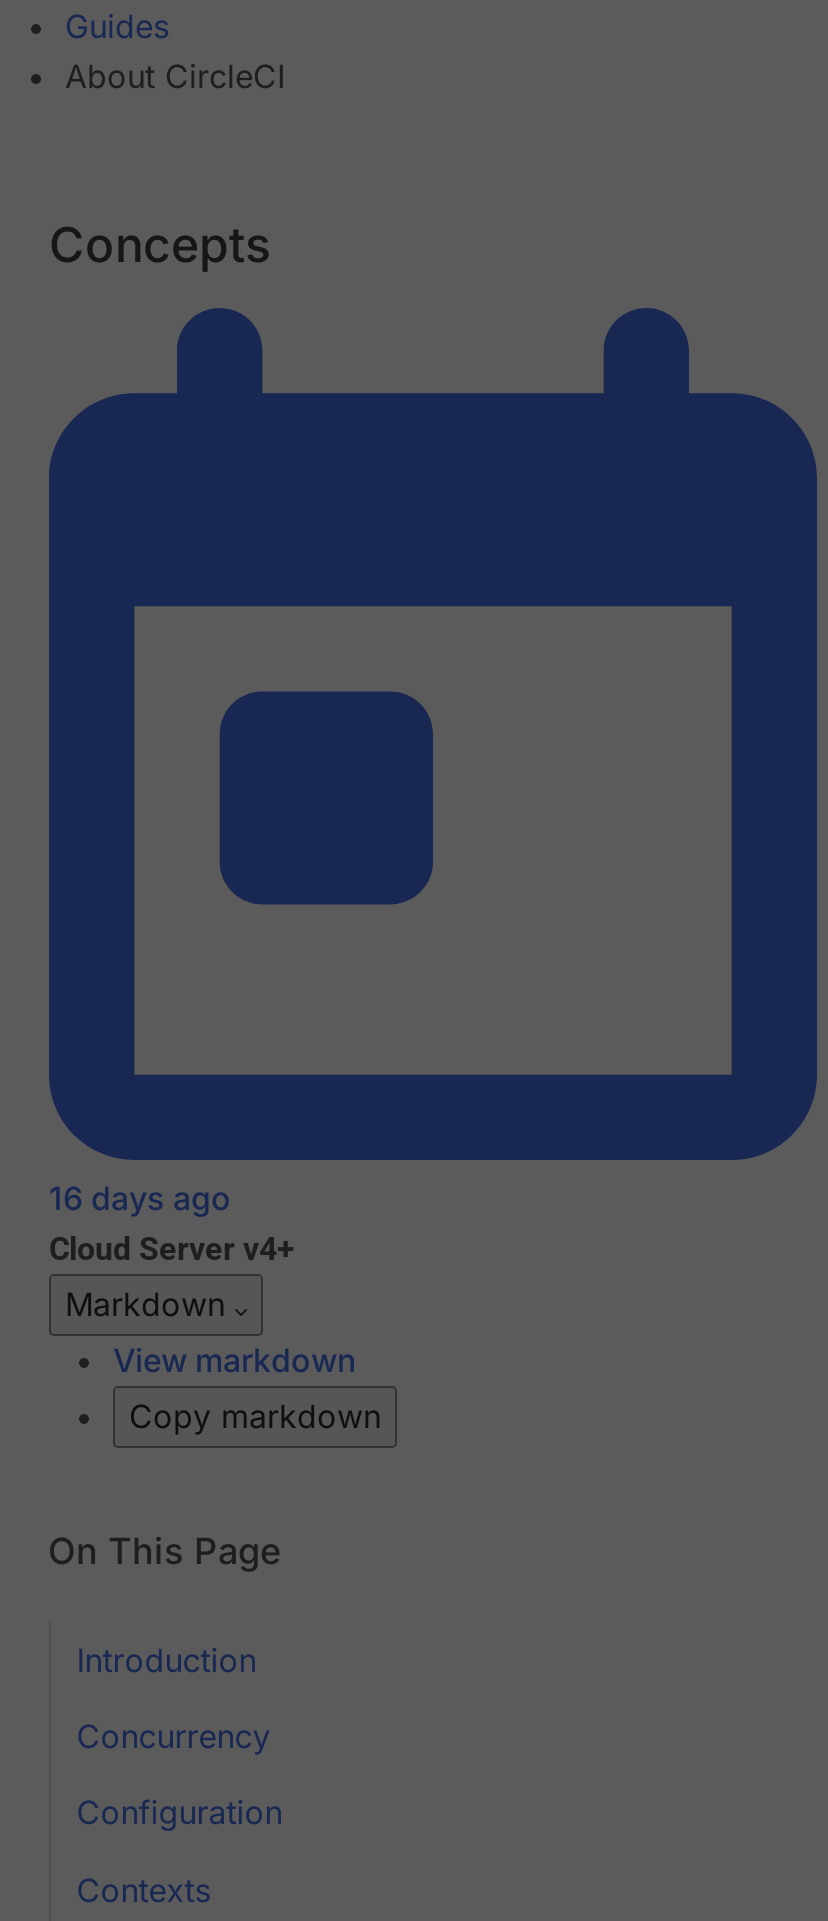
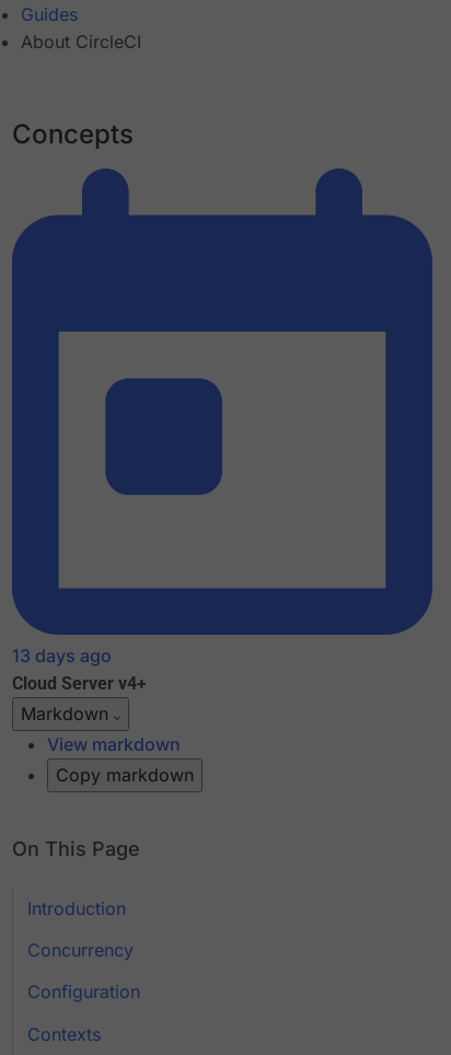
[49,1179,231,1219] 16 days ago -> [12,645,112,667] 13 days ago

